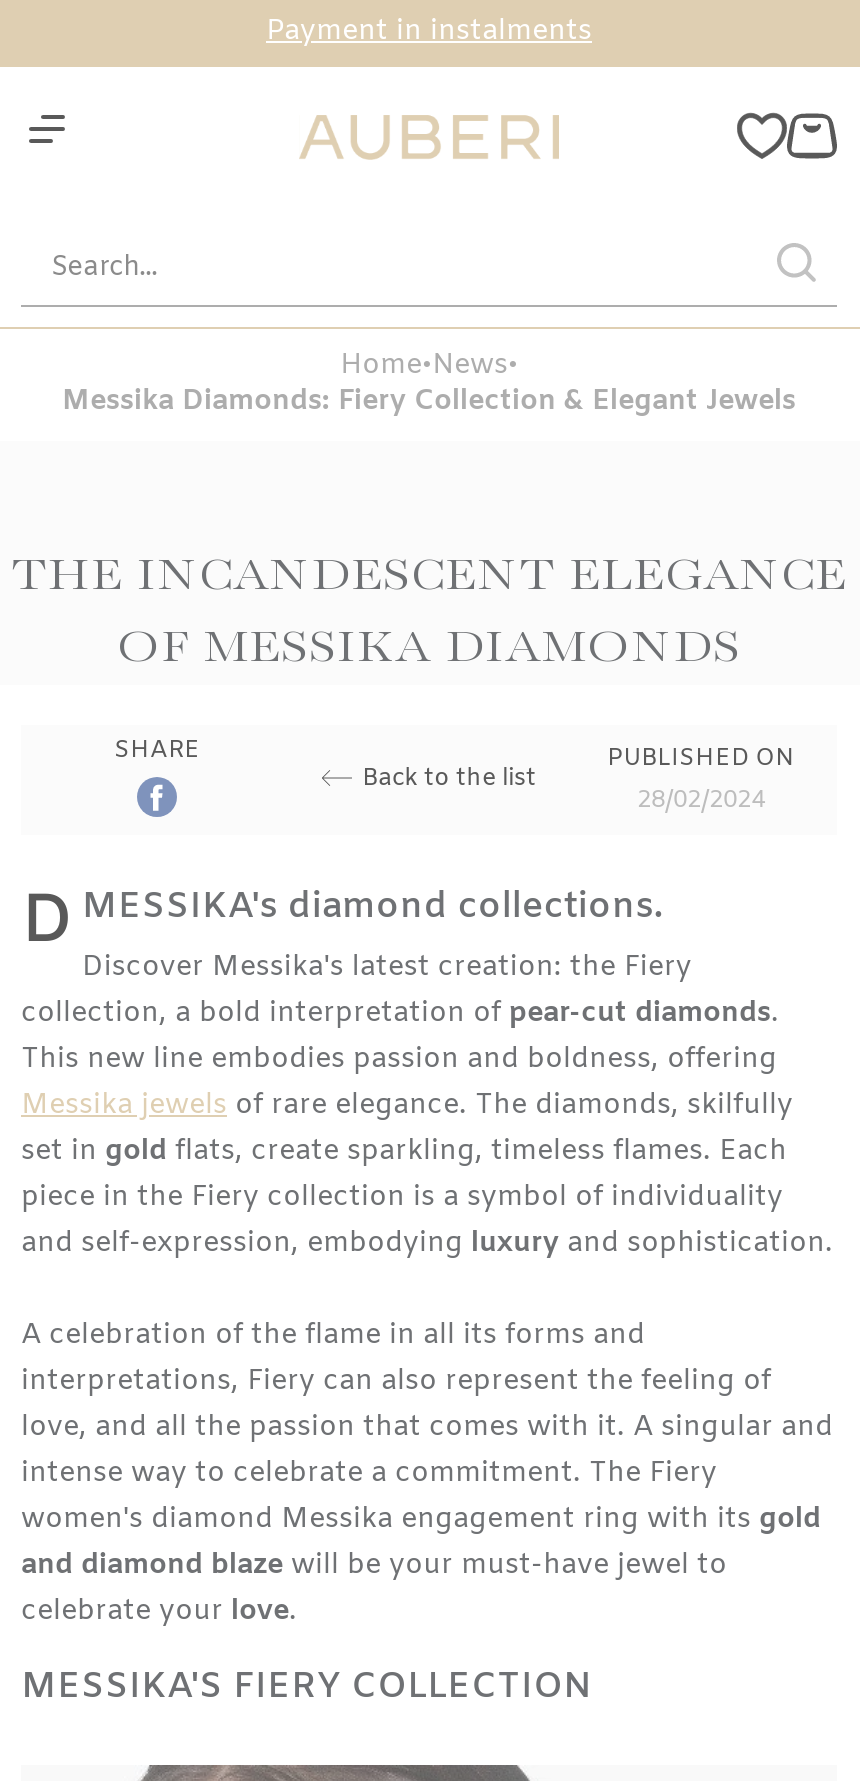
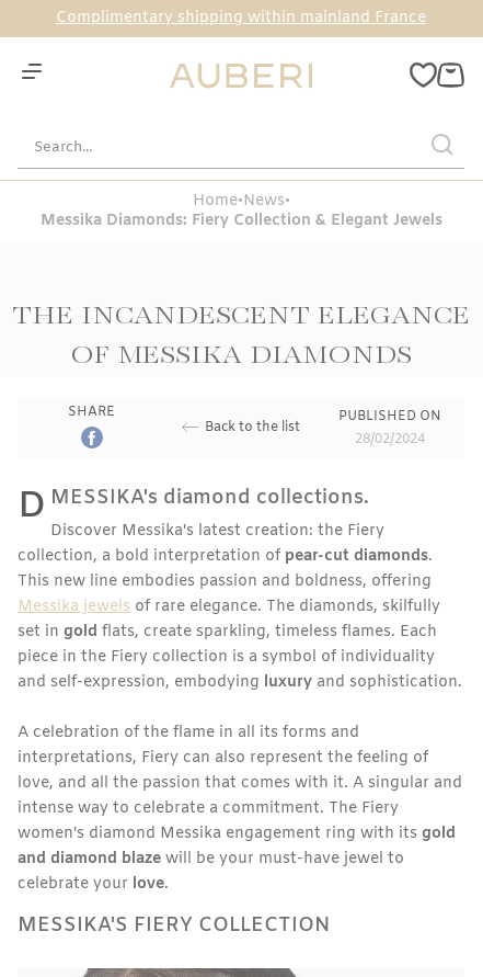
[266,13,592,51] Payment in instalments -> [56,8,426,29] Complimentary shipping within mainland France

